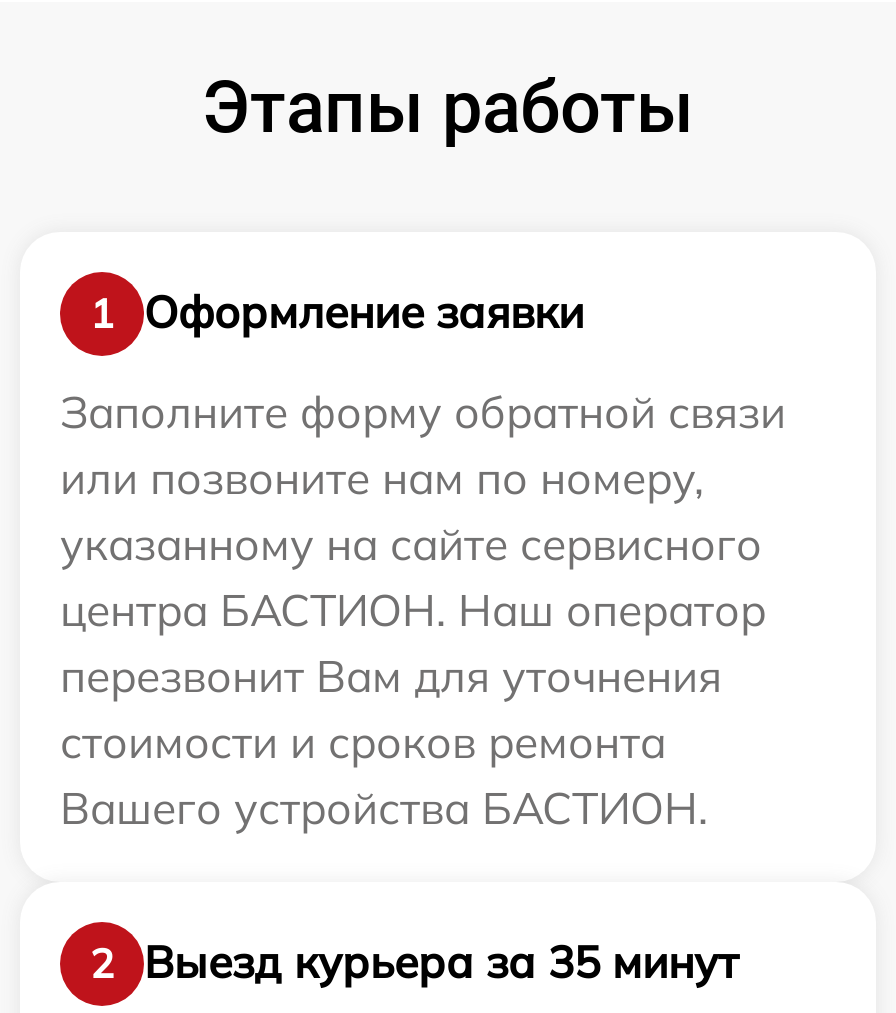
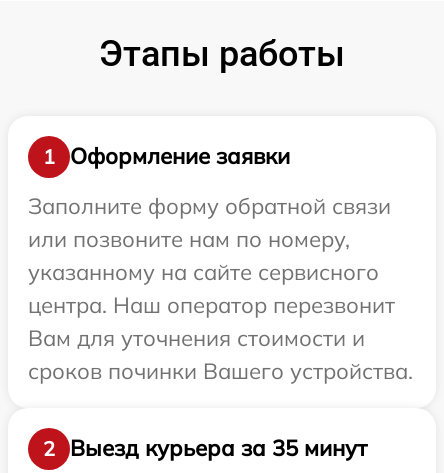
[60,581,766,835] центра БАСТИОН. Наш оператор | перезвонит Вам для уточнения | стоимости и сроков ремонта | Вашего устройства БАСТИОН. -> [28,291,413,385] центра. Наш оператор перезвонит | Вам для уточнения стоимости и | сроков починки Вашего устройства.

